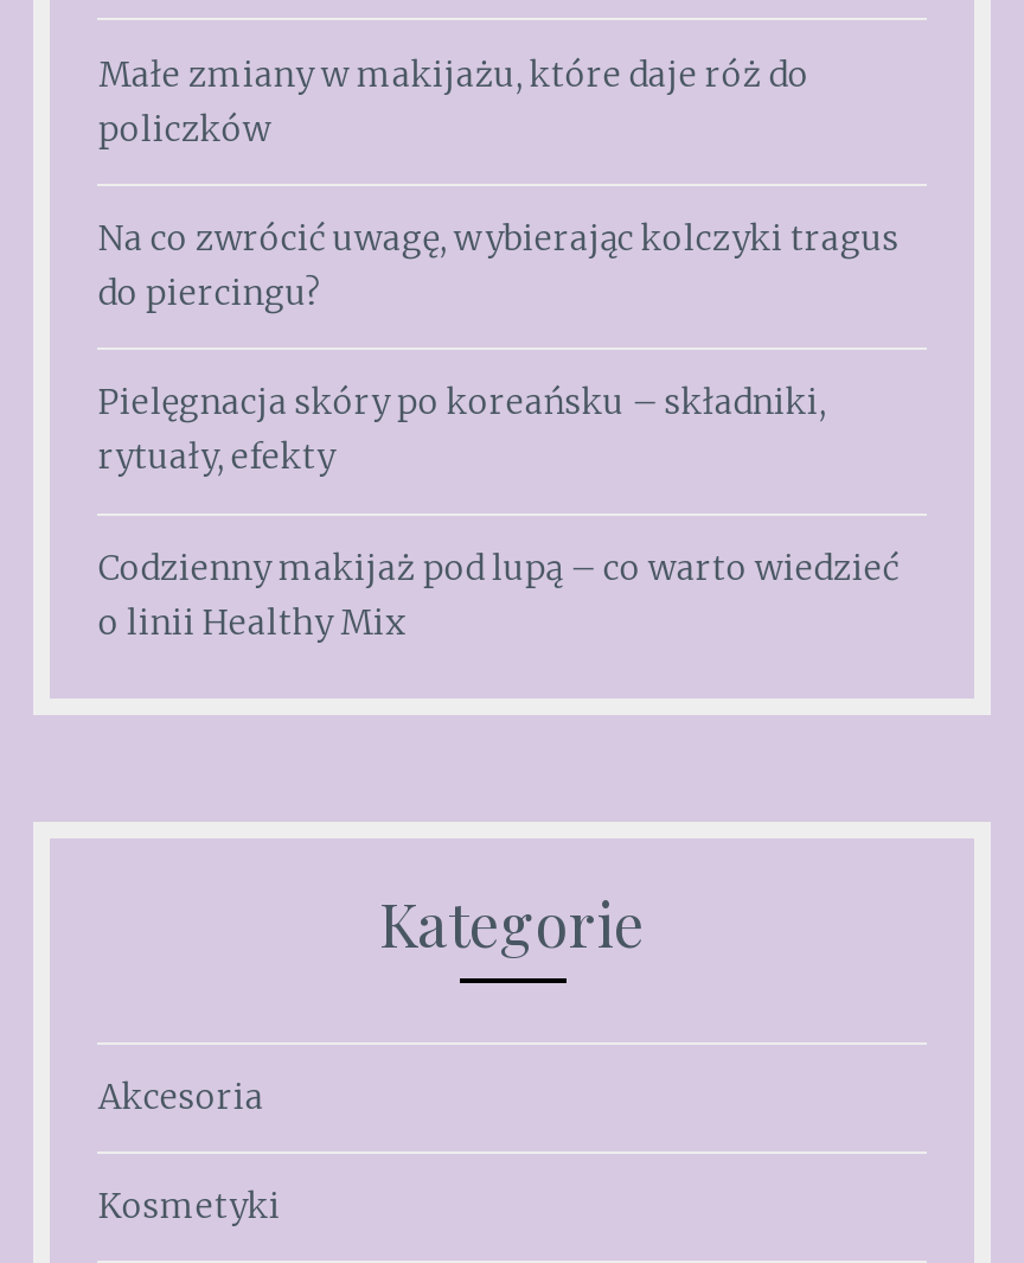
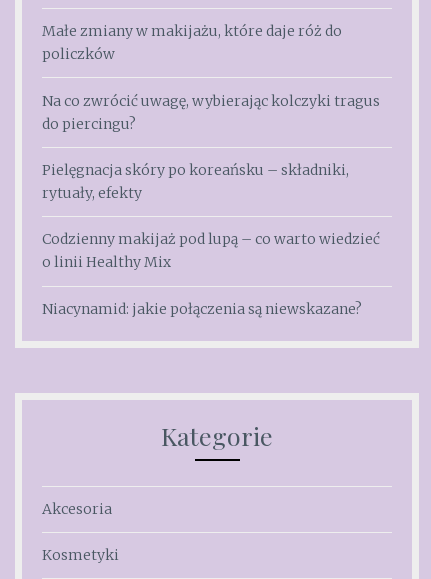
none -> [42,300,362,318] Niacynamid: jakie połączenia są niewskazane?

